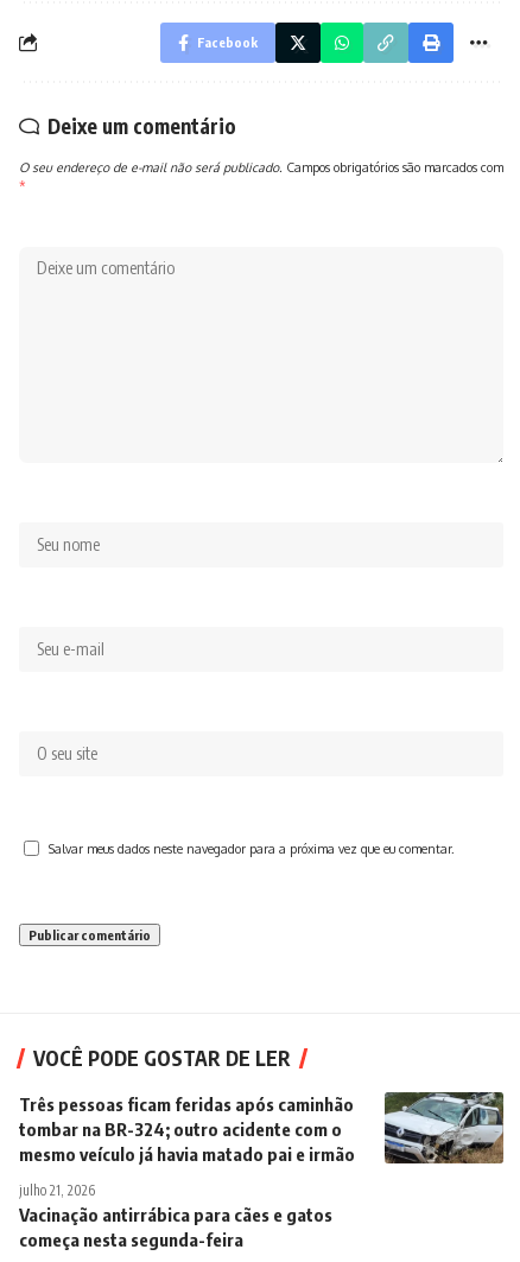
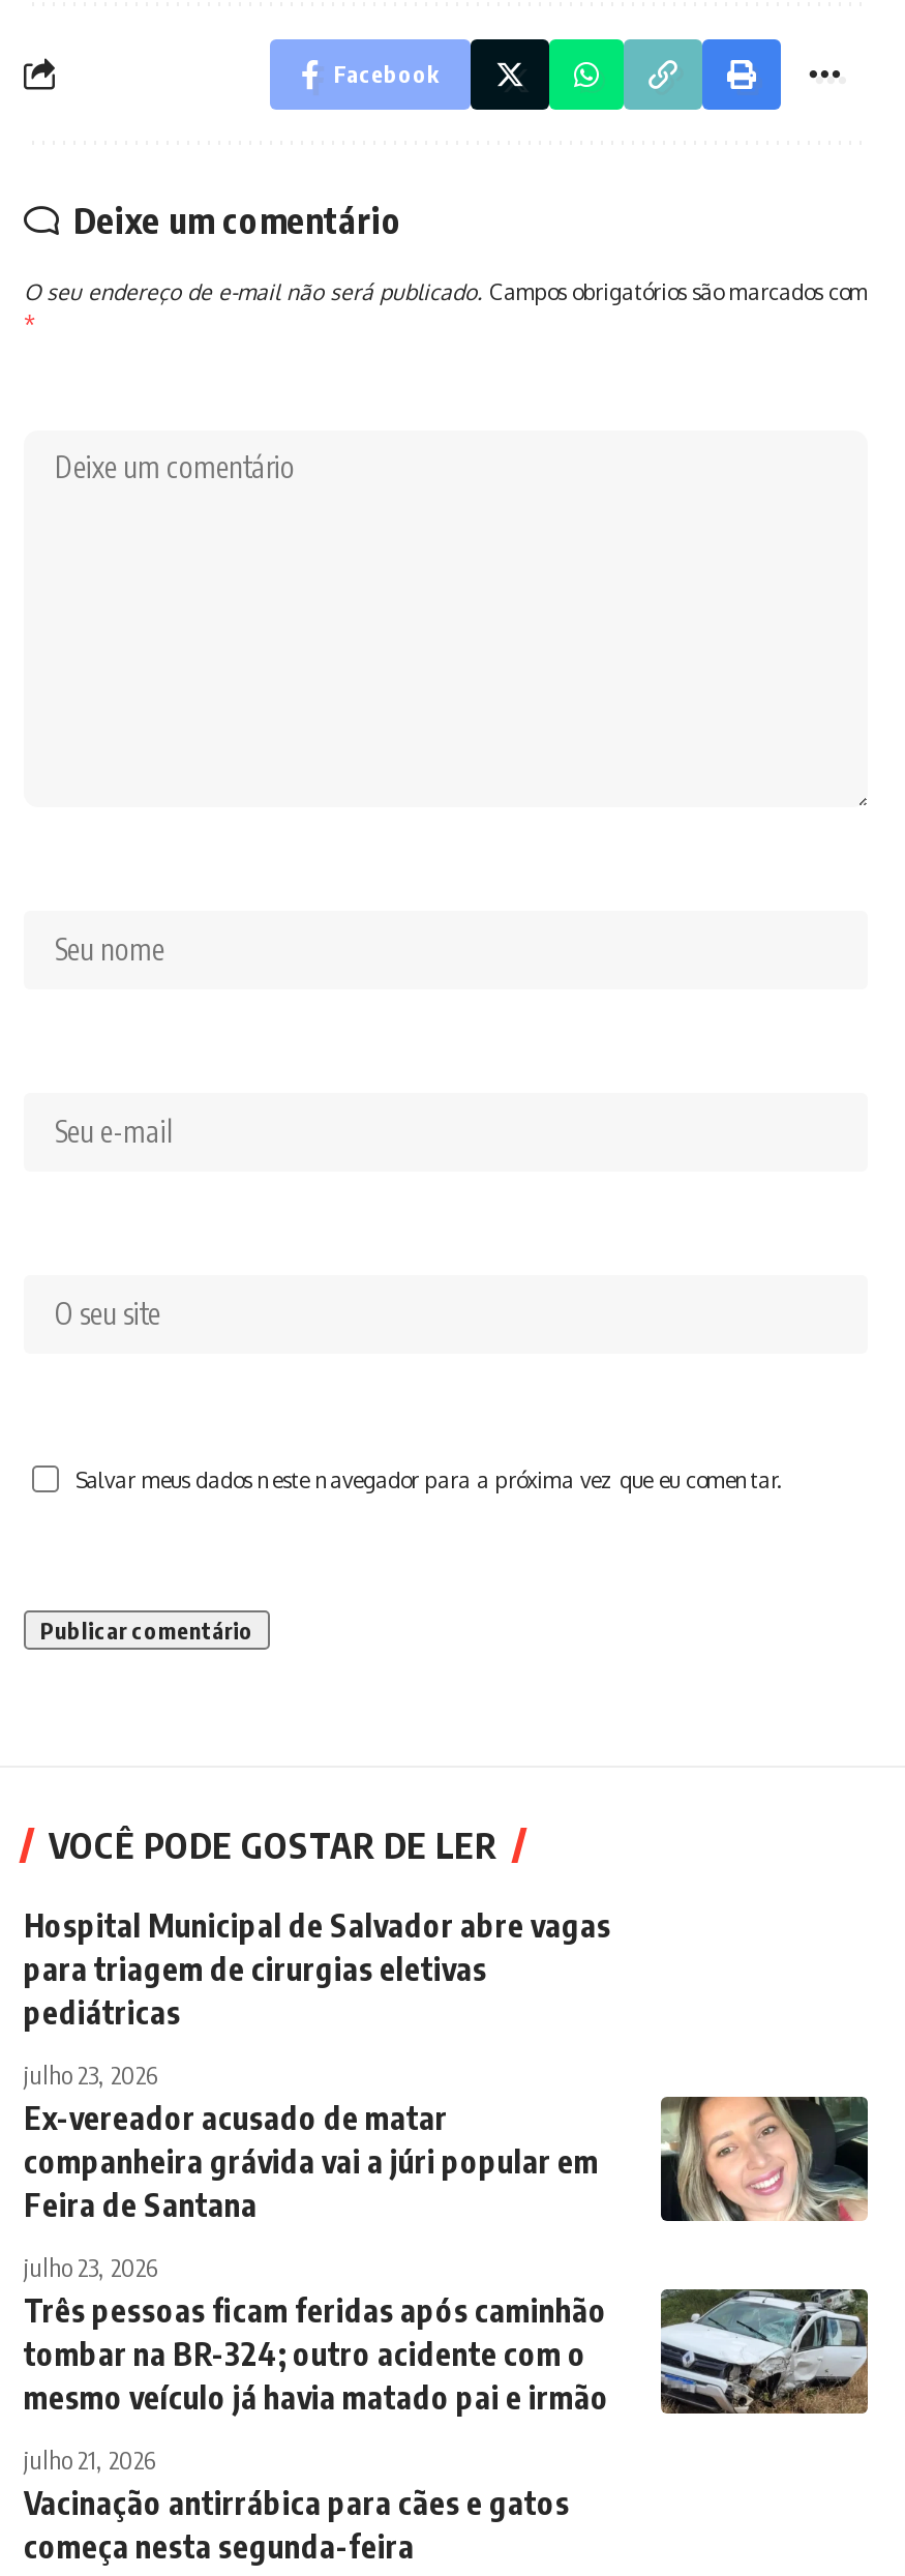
none -> [24,1906,870,2283] [image] | Hospital Municipal de Salvador abre vagas | para triagem de cirurgias eletivas | pediátricas | julho 23, 2026 | Ex-vereador acusado de matar | companheira grávida vai a júri popular em | Feira de Santana | julho 23, 2026

